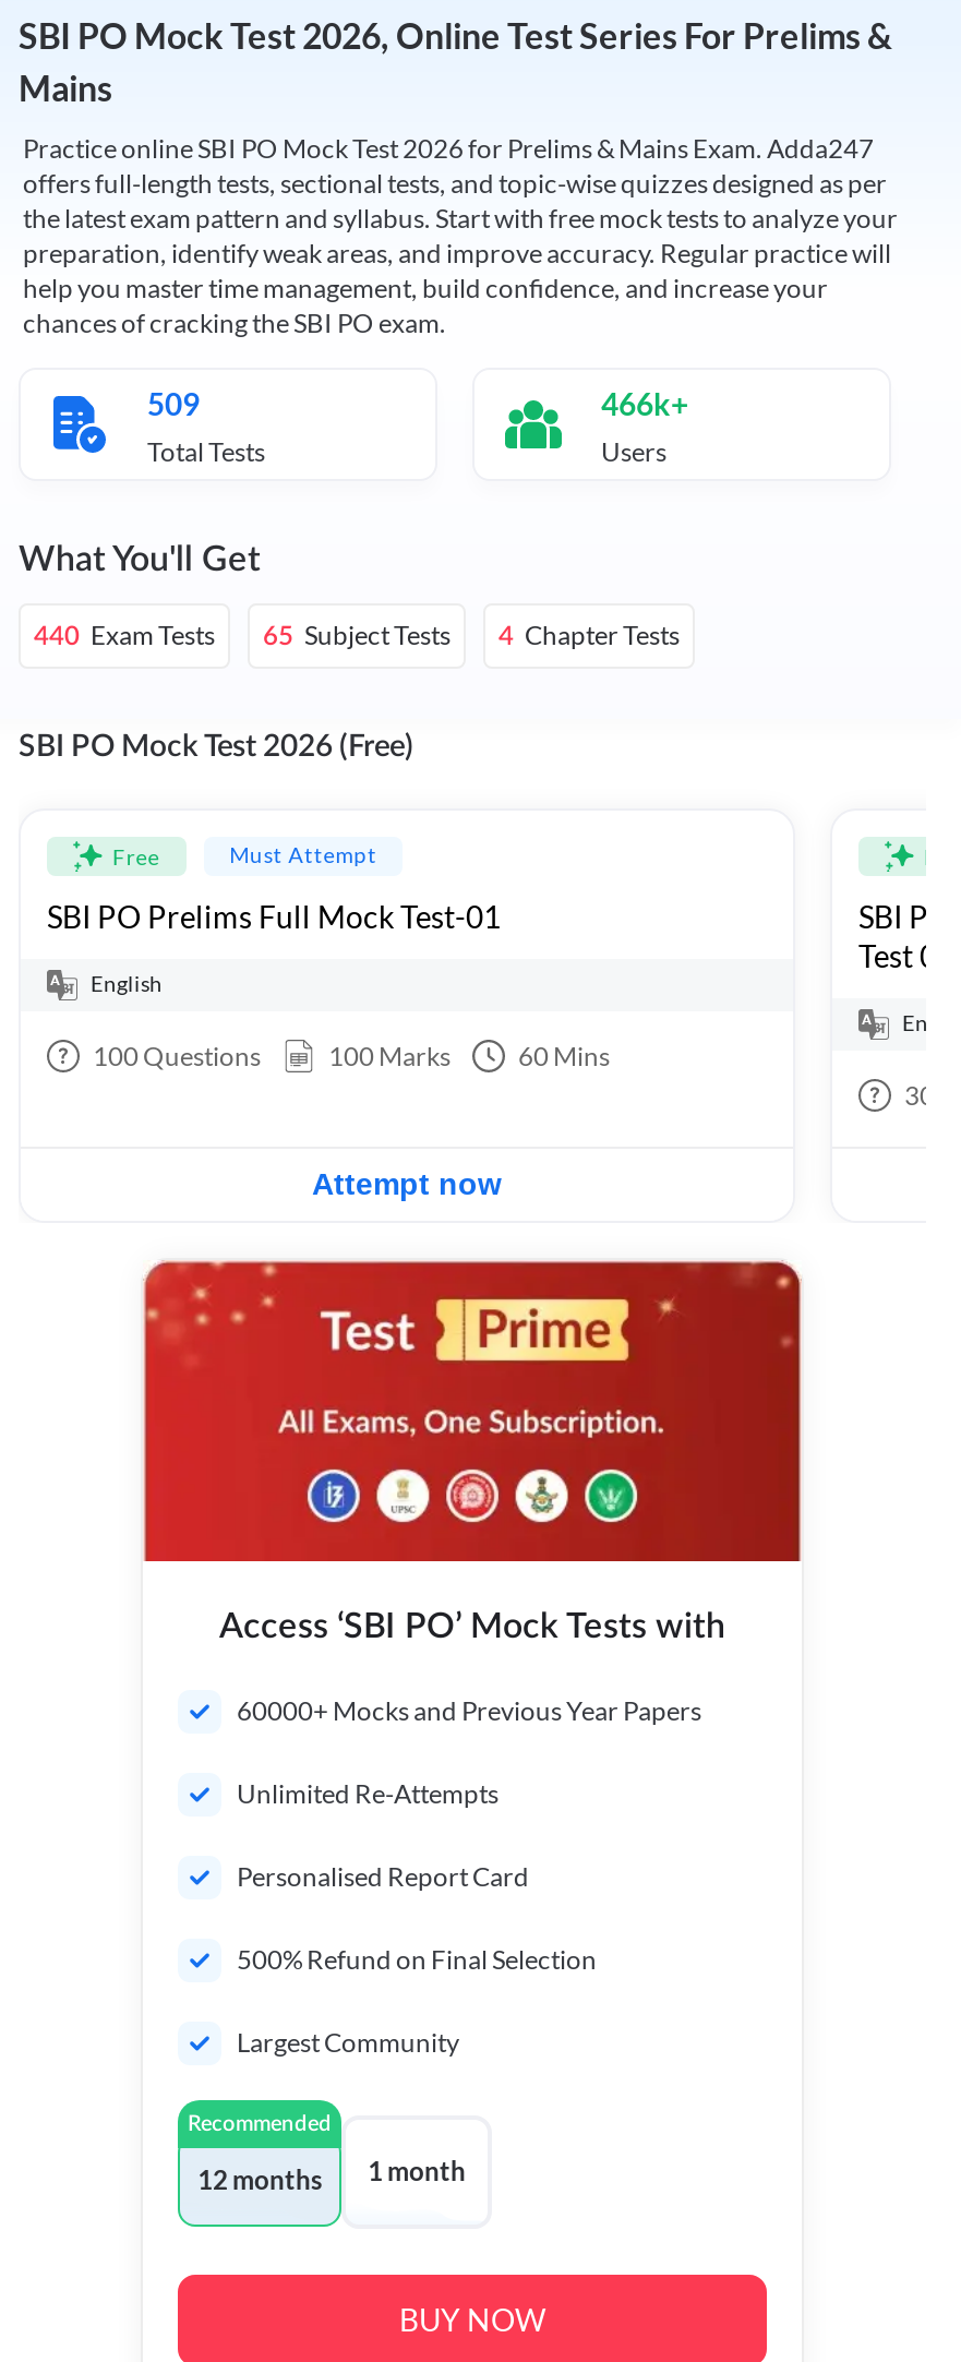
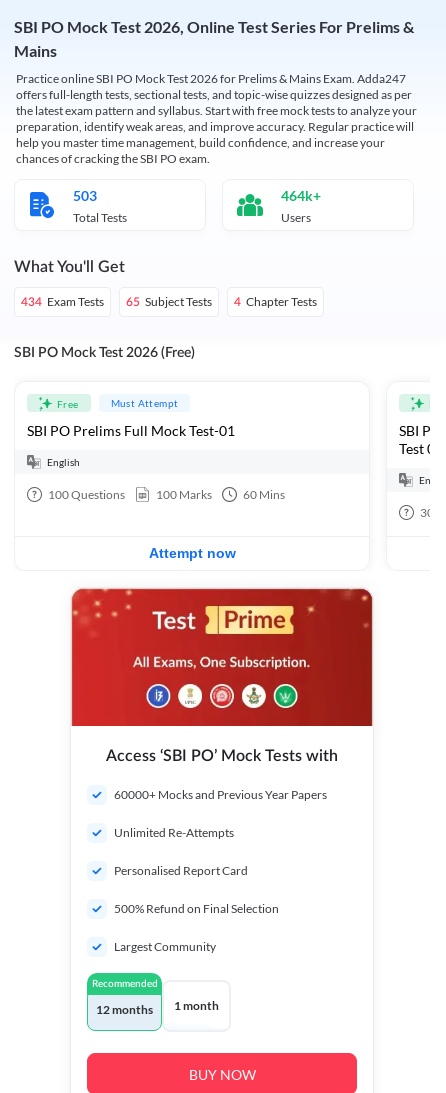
[147,385,200,422] 509 -> [73,187,97,204] 503
[601,385,688,422] 466k+ -> [281,187,321,204] 464k+
[34,619,680,651] 440 Exam Tests 65 Subject Tests 4 Chapter Tests -> [21,294,317,309] 434 Exam Tests 65 Subject Tests 4 Chapter Tests

